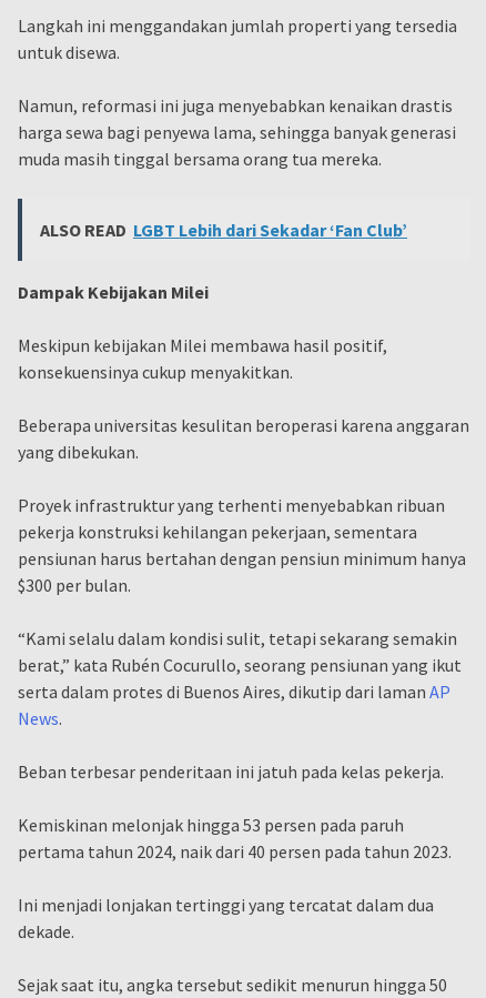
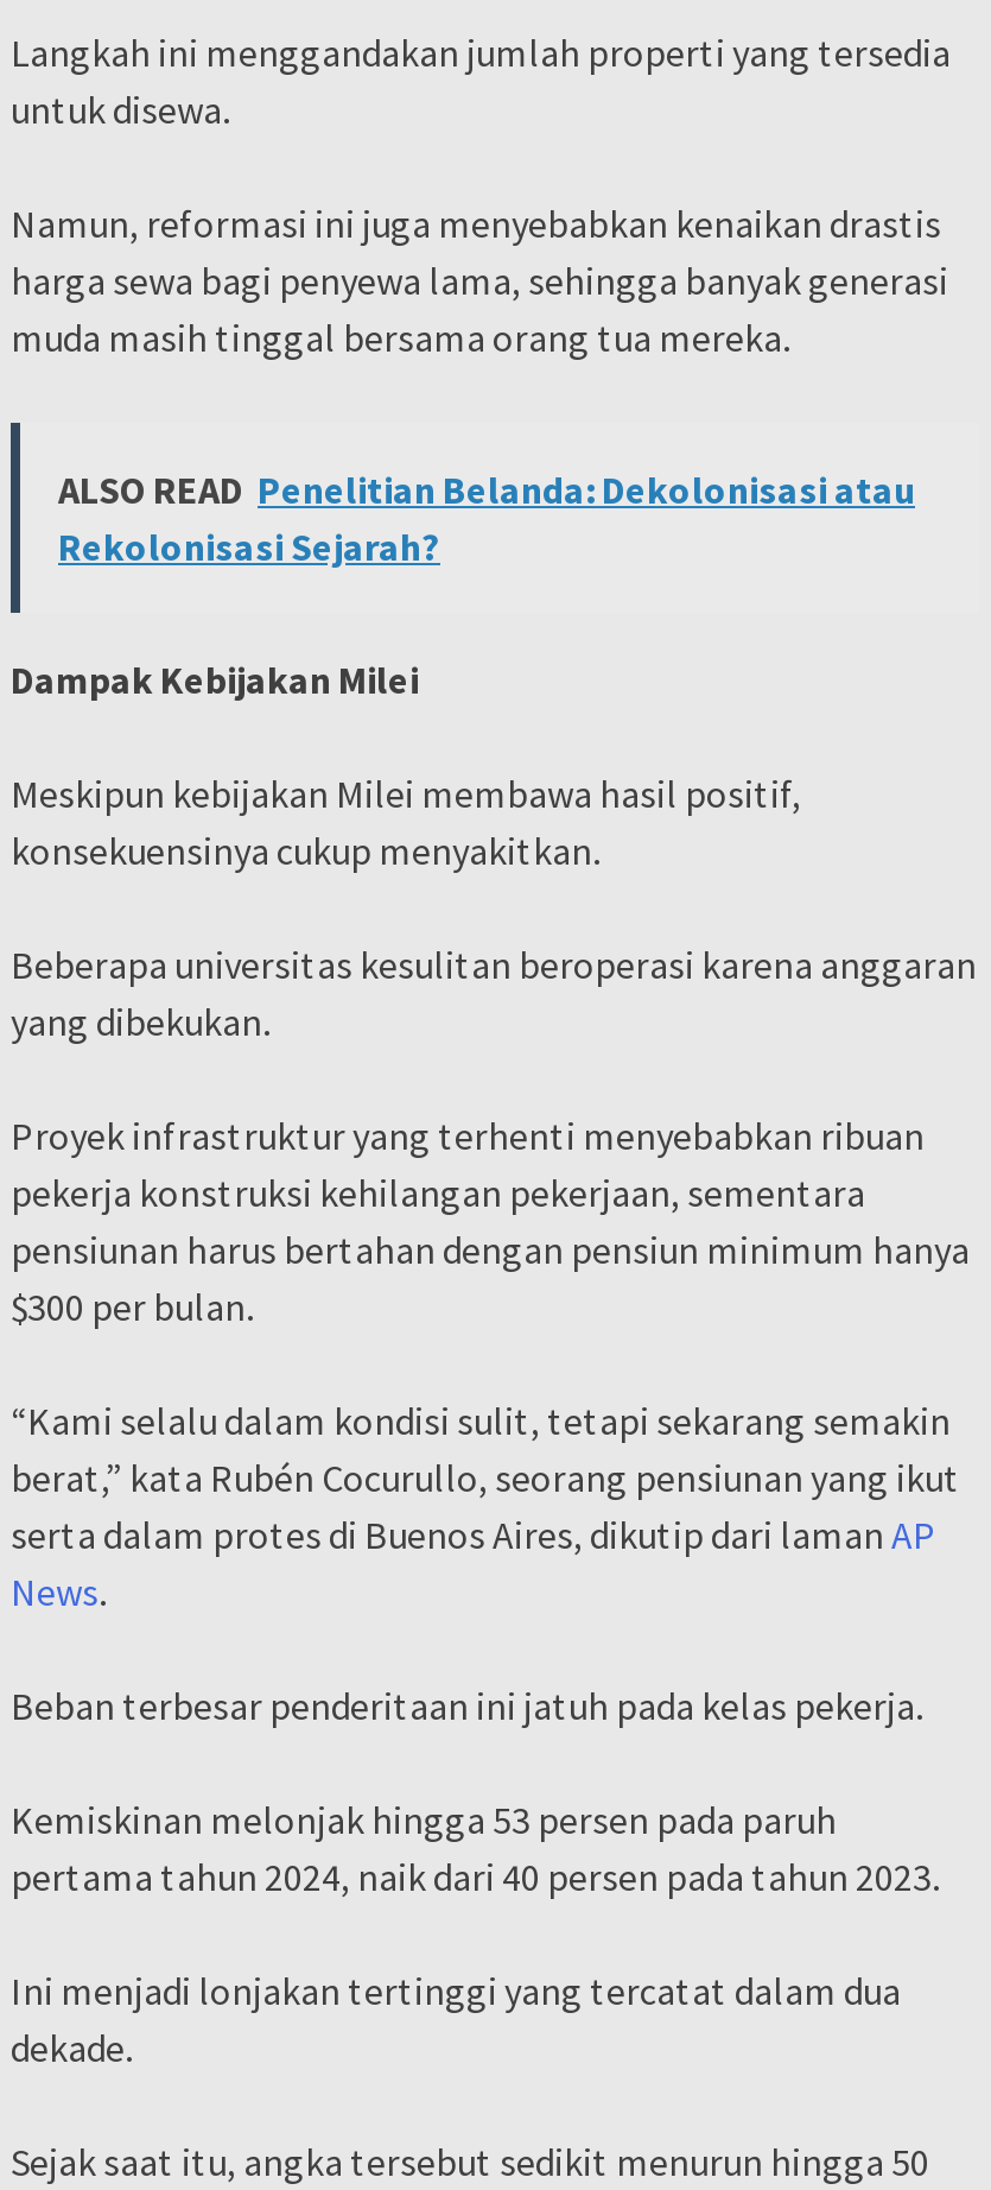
[40,219,407,241] ALSO READ LGBT Lebih dari Sekadar ‘Fan Club’ -> [58,466,915,570] ALSO READ Penelitian Belanda: Dekolonisasi atau | Rekolonisasi Sejarah?

